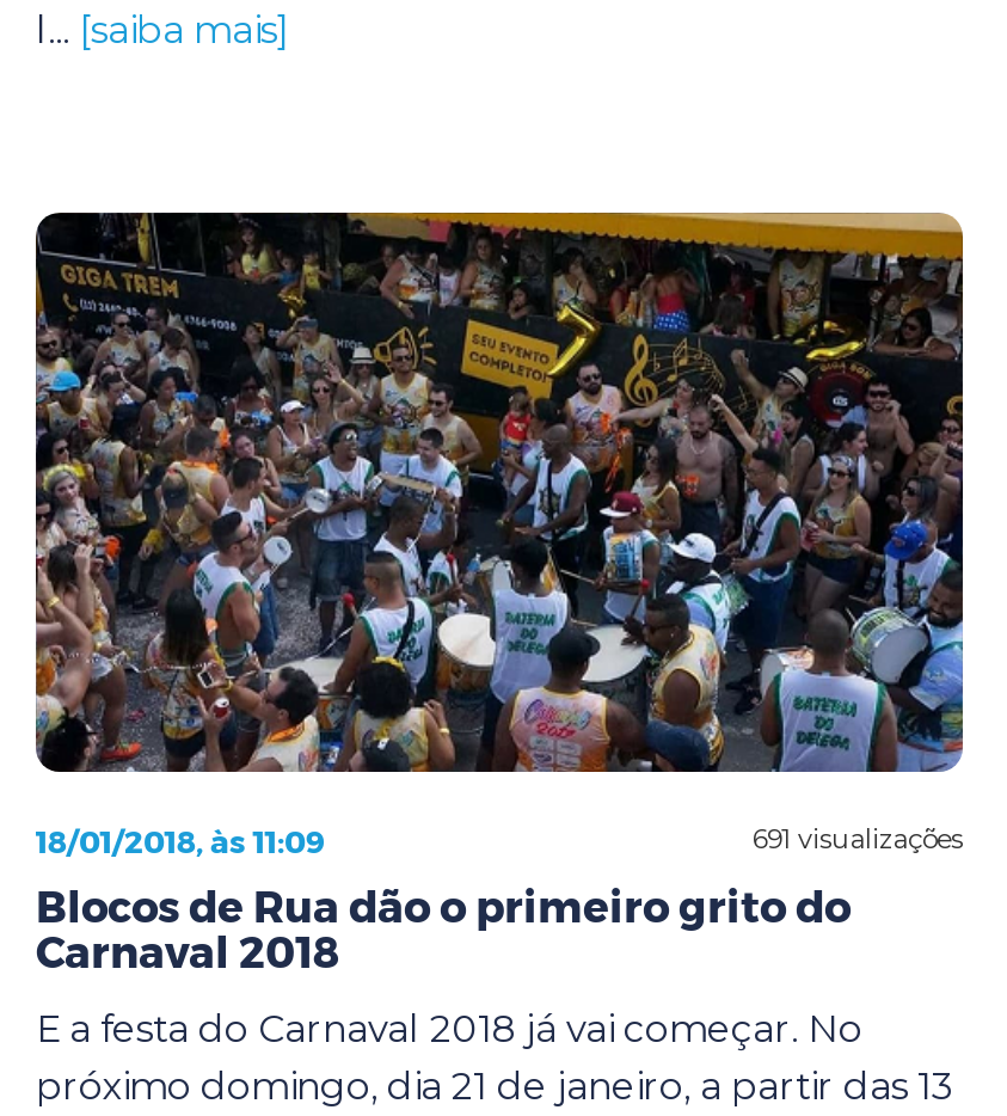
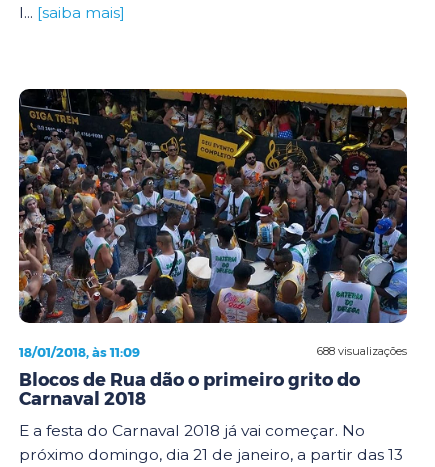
[753,822,963,856] 691 visualizações -> [317,344,407,358] 688 visualizações

